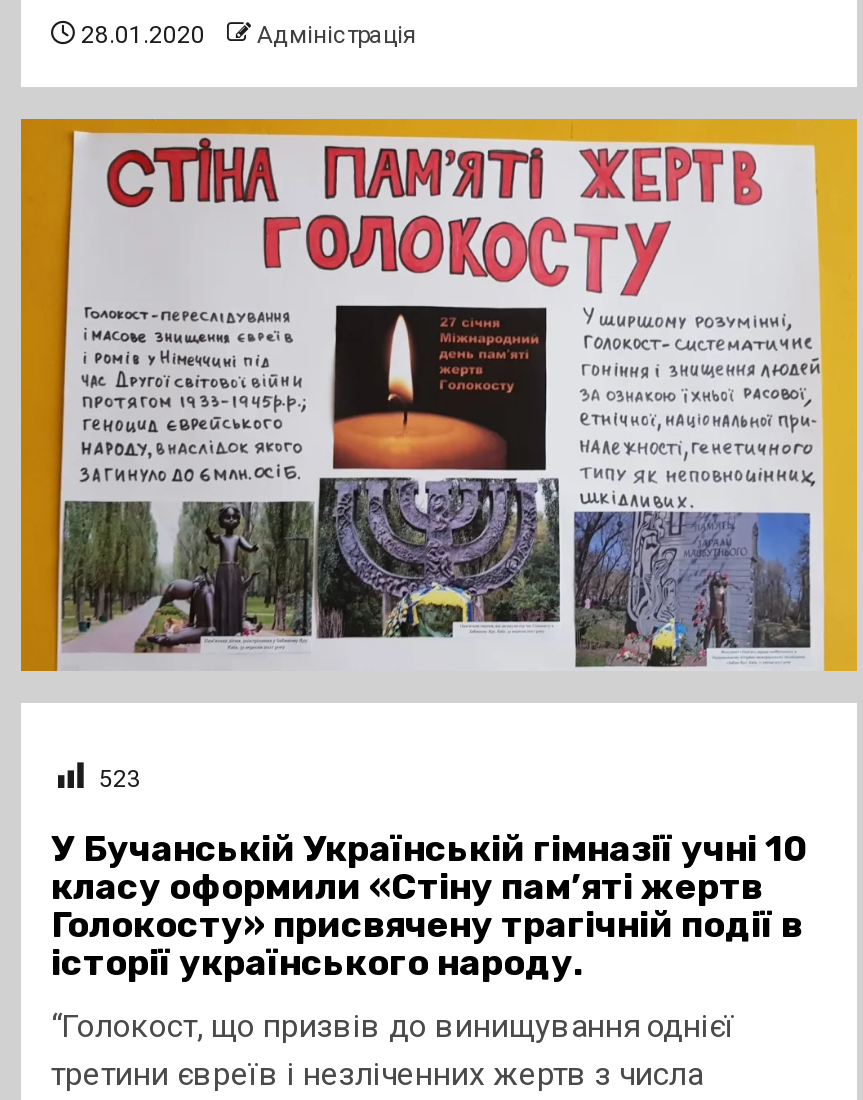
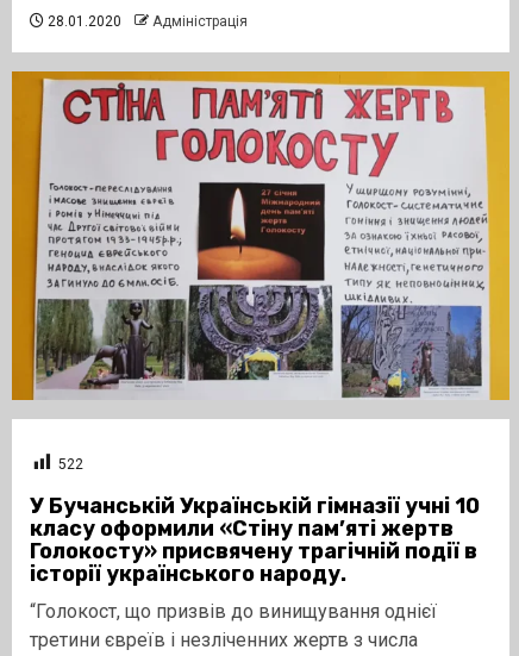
[99,764,141,792] 523 -> [58,456,83,473] 522

